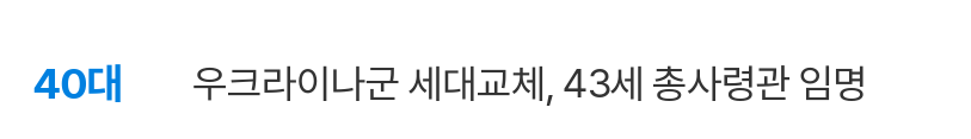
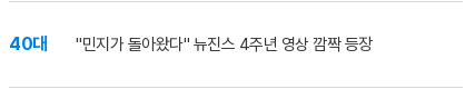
[193,59,867,106] 우크라이나군 세대교체, 43세 총사령관 임명 -> [76,35,372,55] "민지가 돌아왔다" 뉴진스 4주년 영상 깜짝 등장

